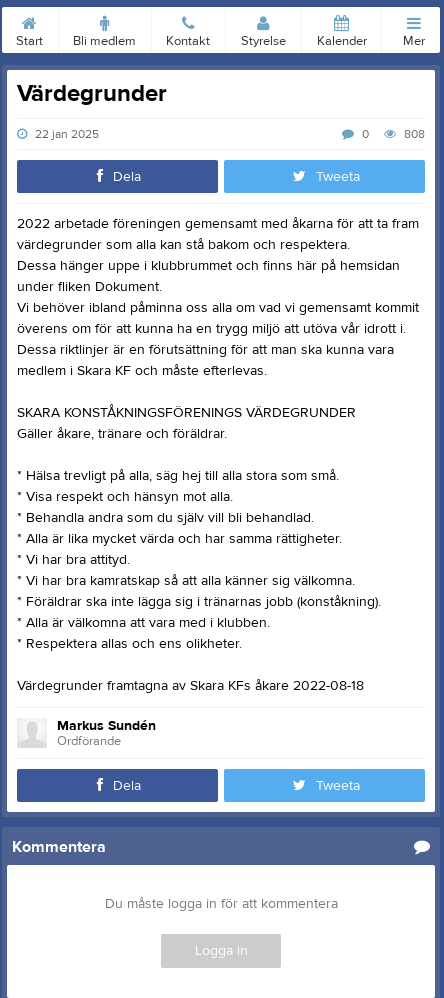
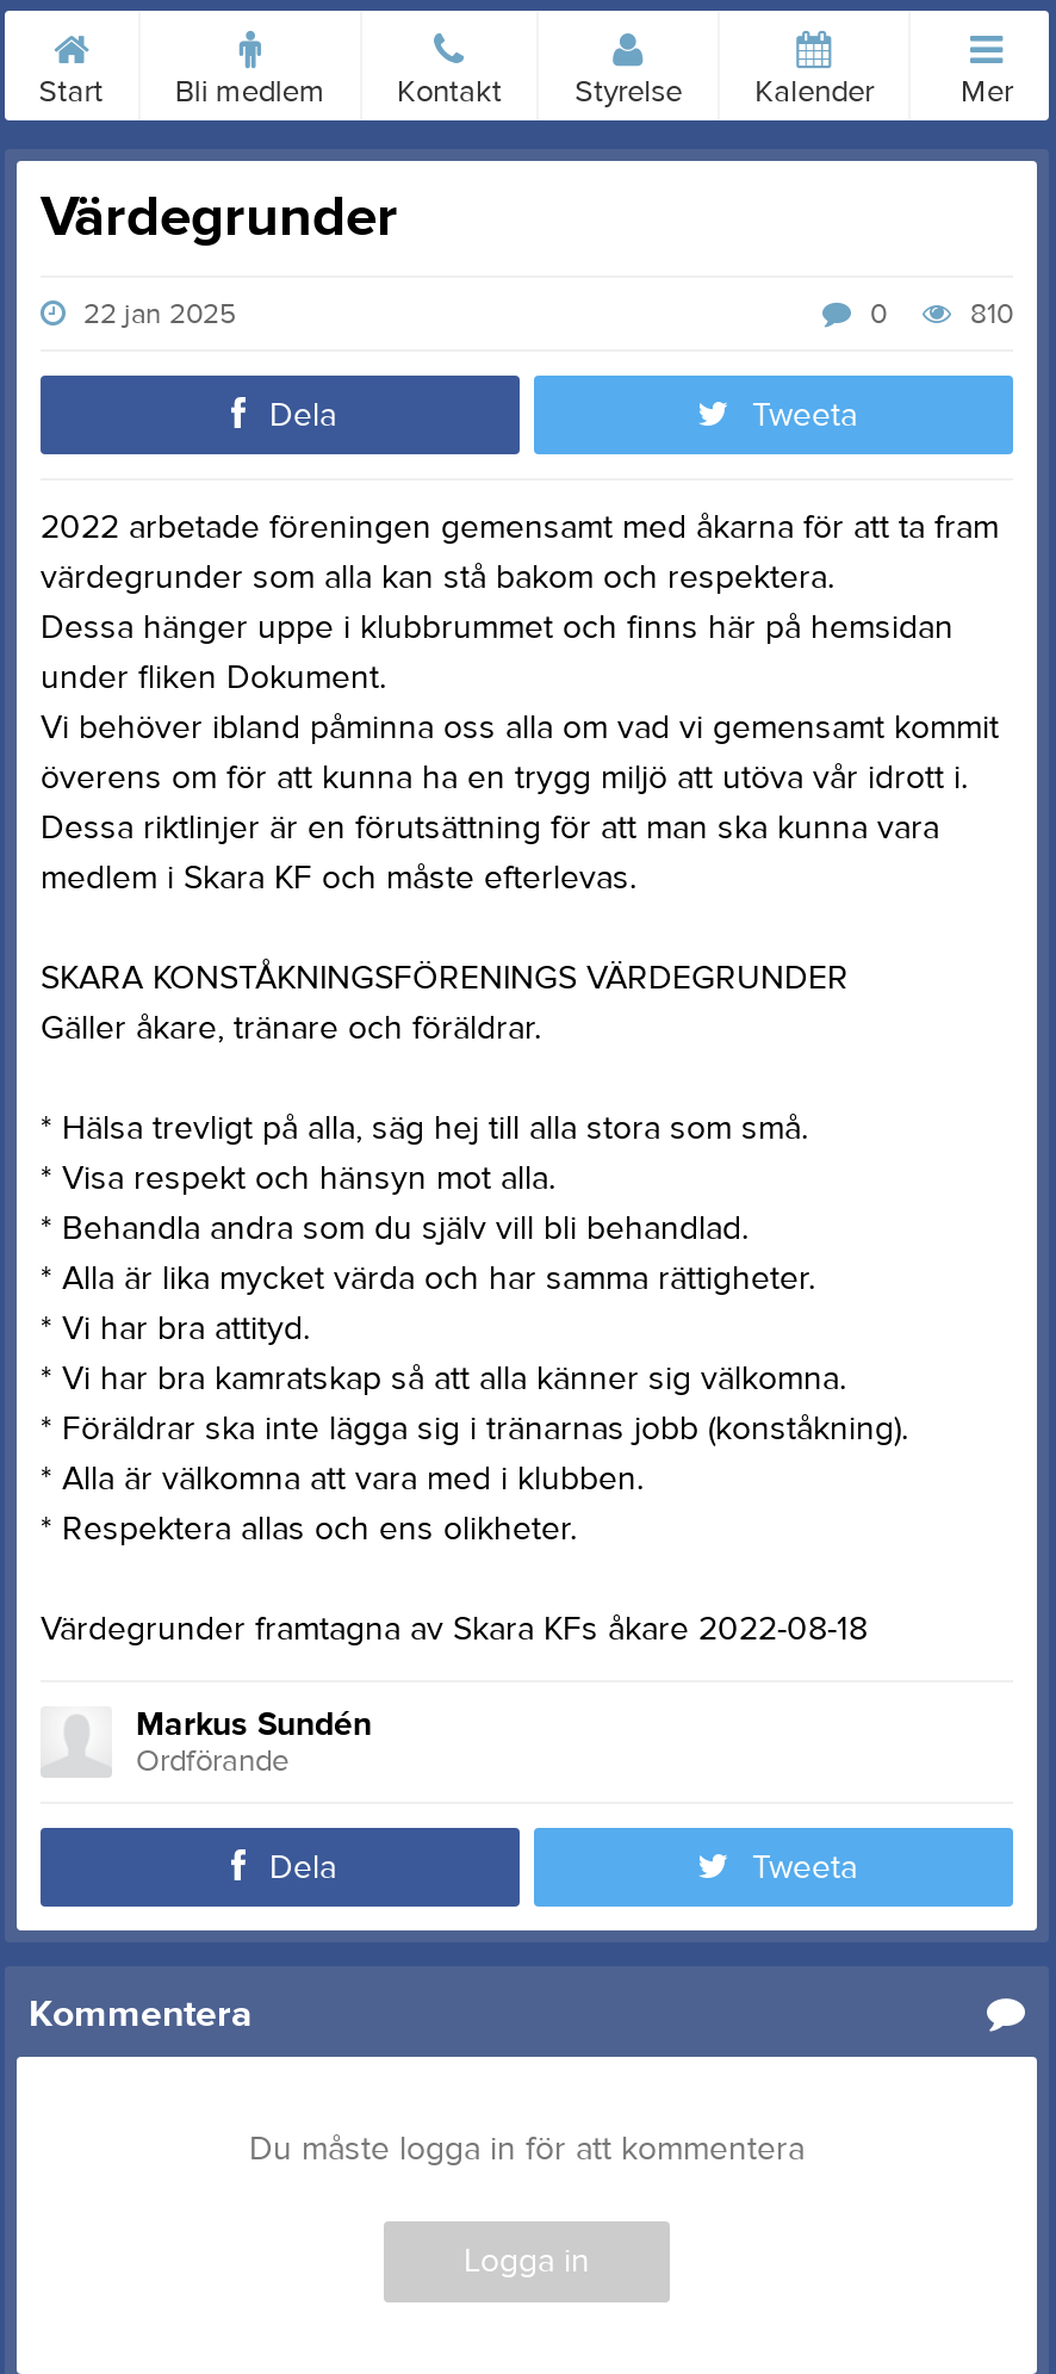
[359,126,425,142] 0 808 -> [863,295,1013,333] 0 810

